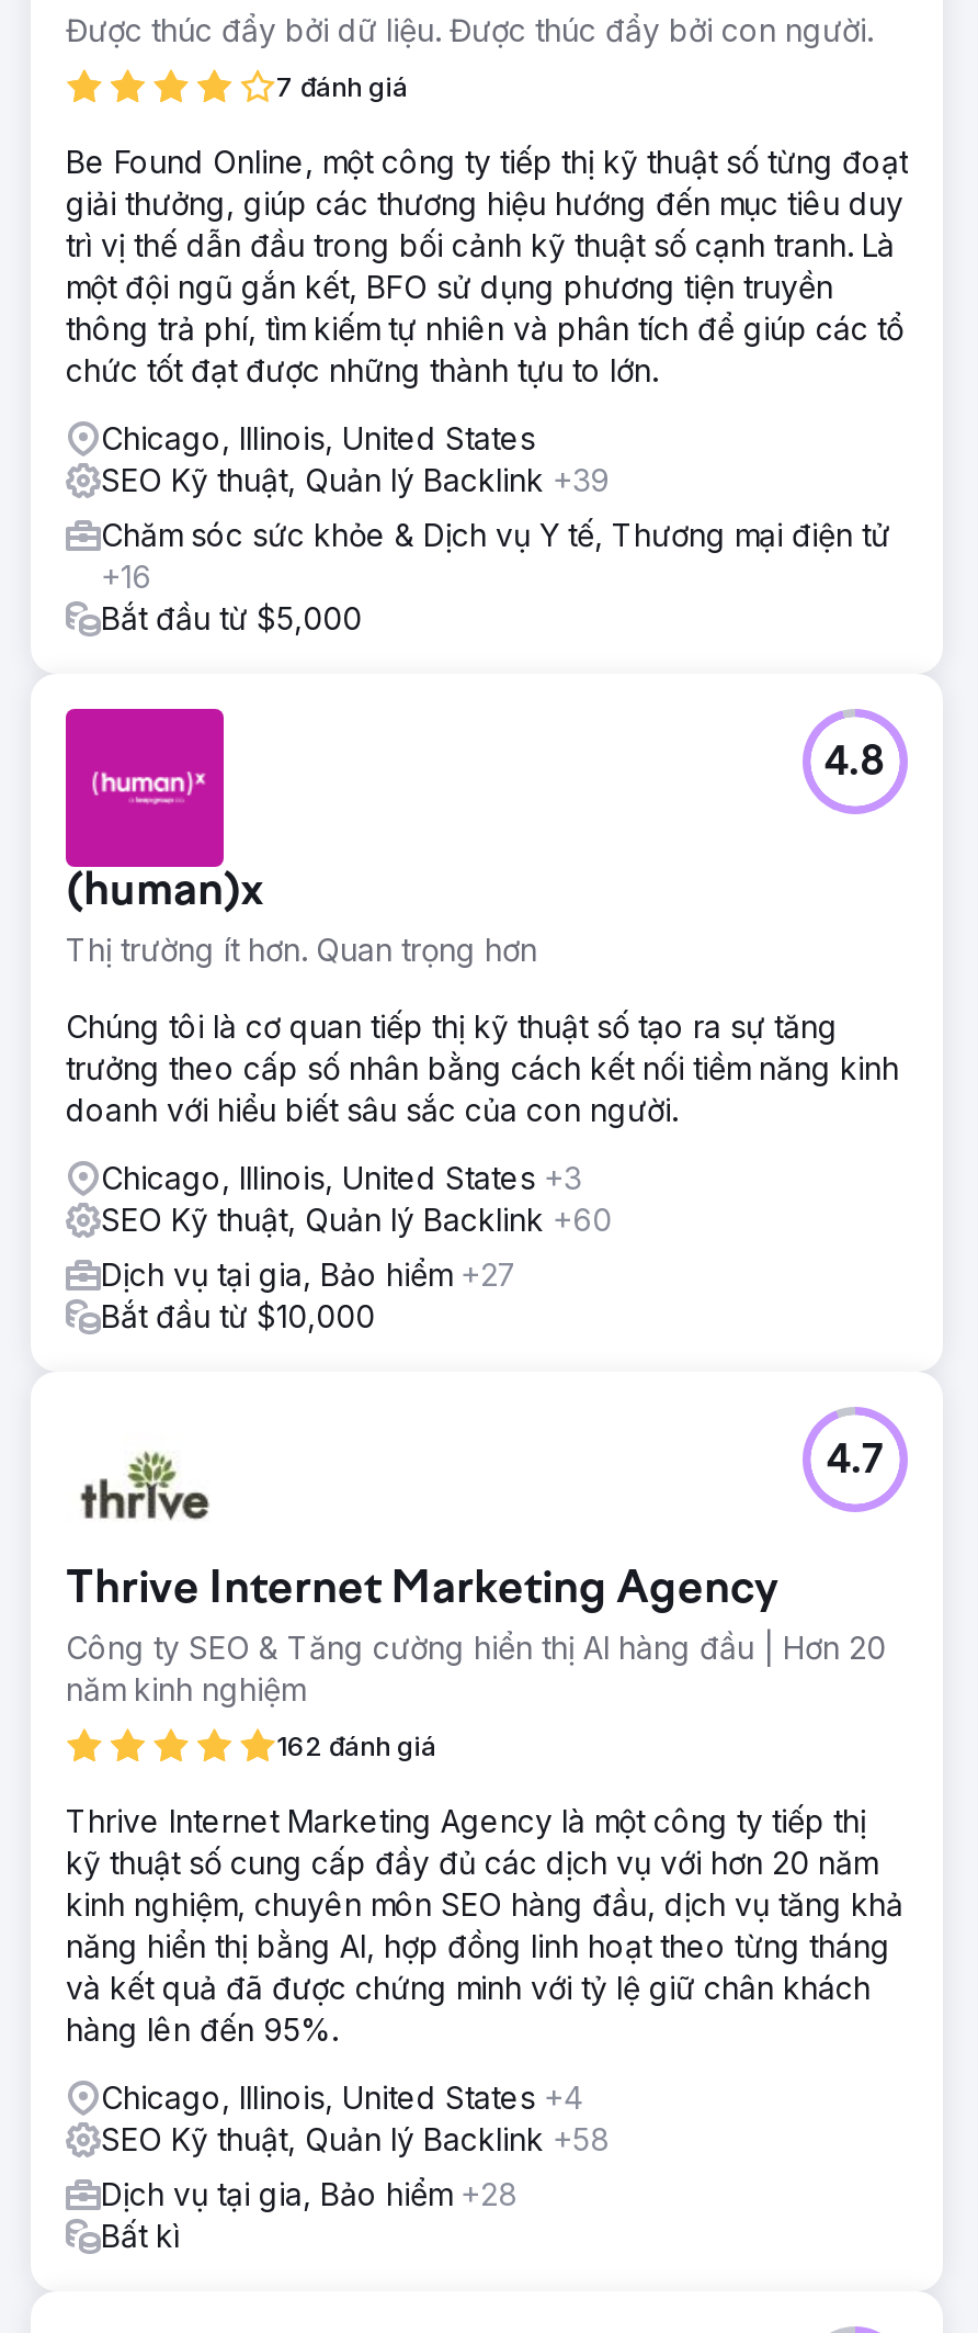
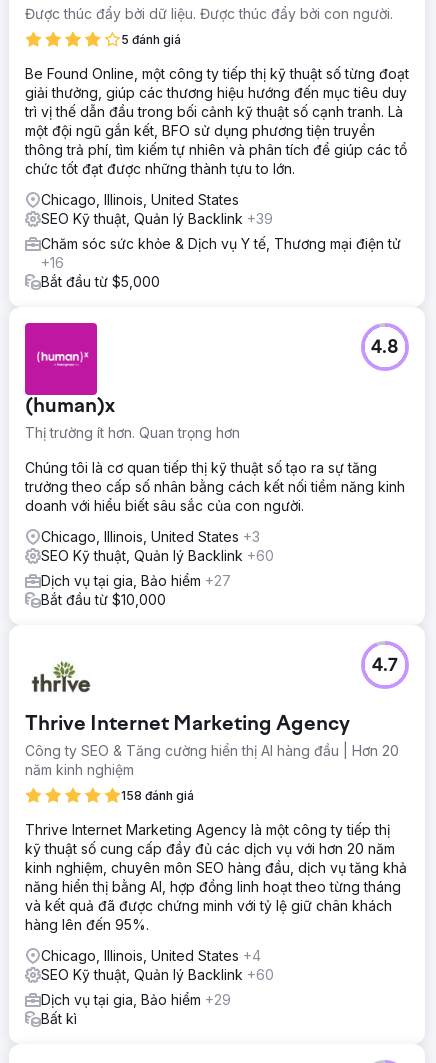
[276,69,408,102] 7 đánh giá -> [121,32,181,47] 5 đánh giá
[276,1729,436,1761] 162 đánh giá -> [121,788,194,803] 158 đánh giá
[101,2119,610,2157] SEO Kỹ thuật, Quản lý Backlink +58 -> [41,966,274,983] SEO Kỹ thuật, Quản lý Backlink +60
[101,2174,518,2211] Dịch vụ tại gia, Bảo hiểm +28 -> [41,991,231,1008] Dịch vụ tại gia, Bảo hiểm +29

